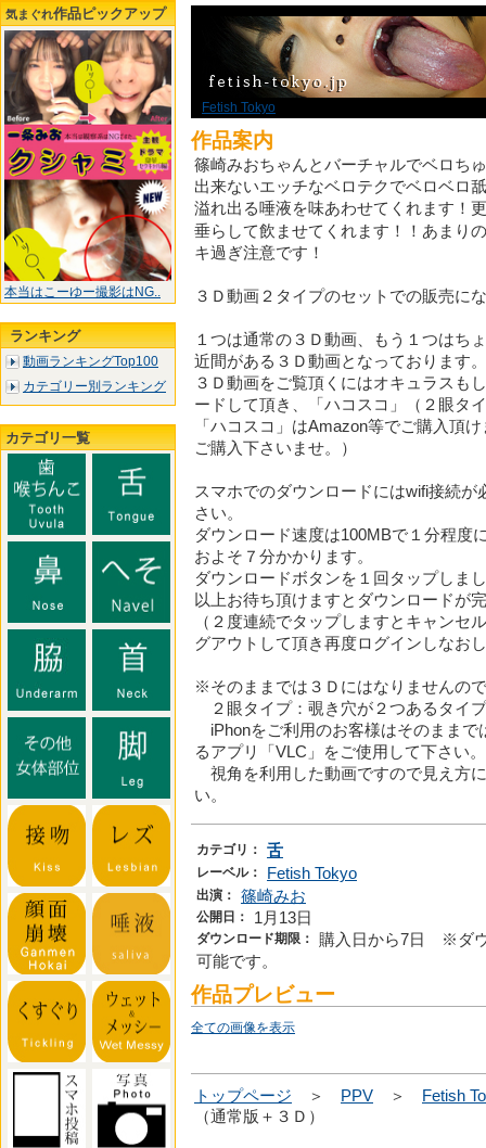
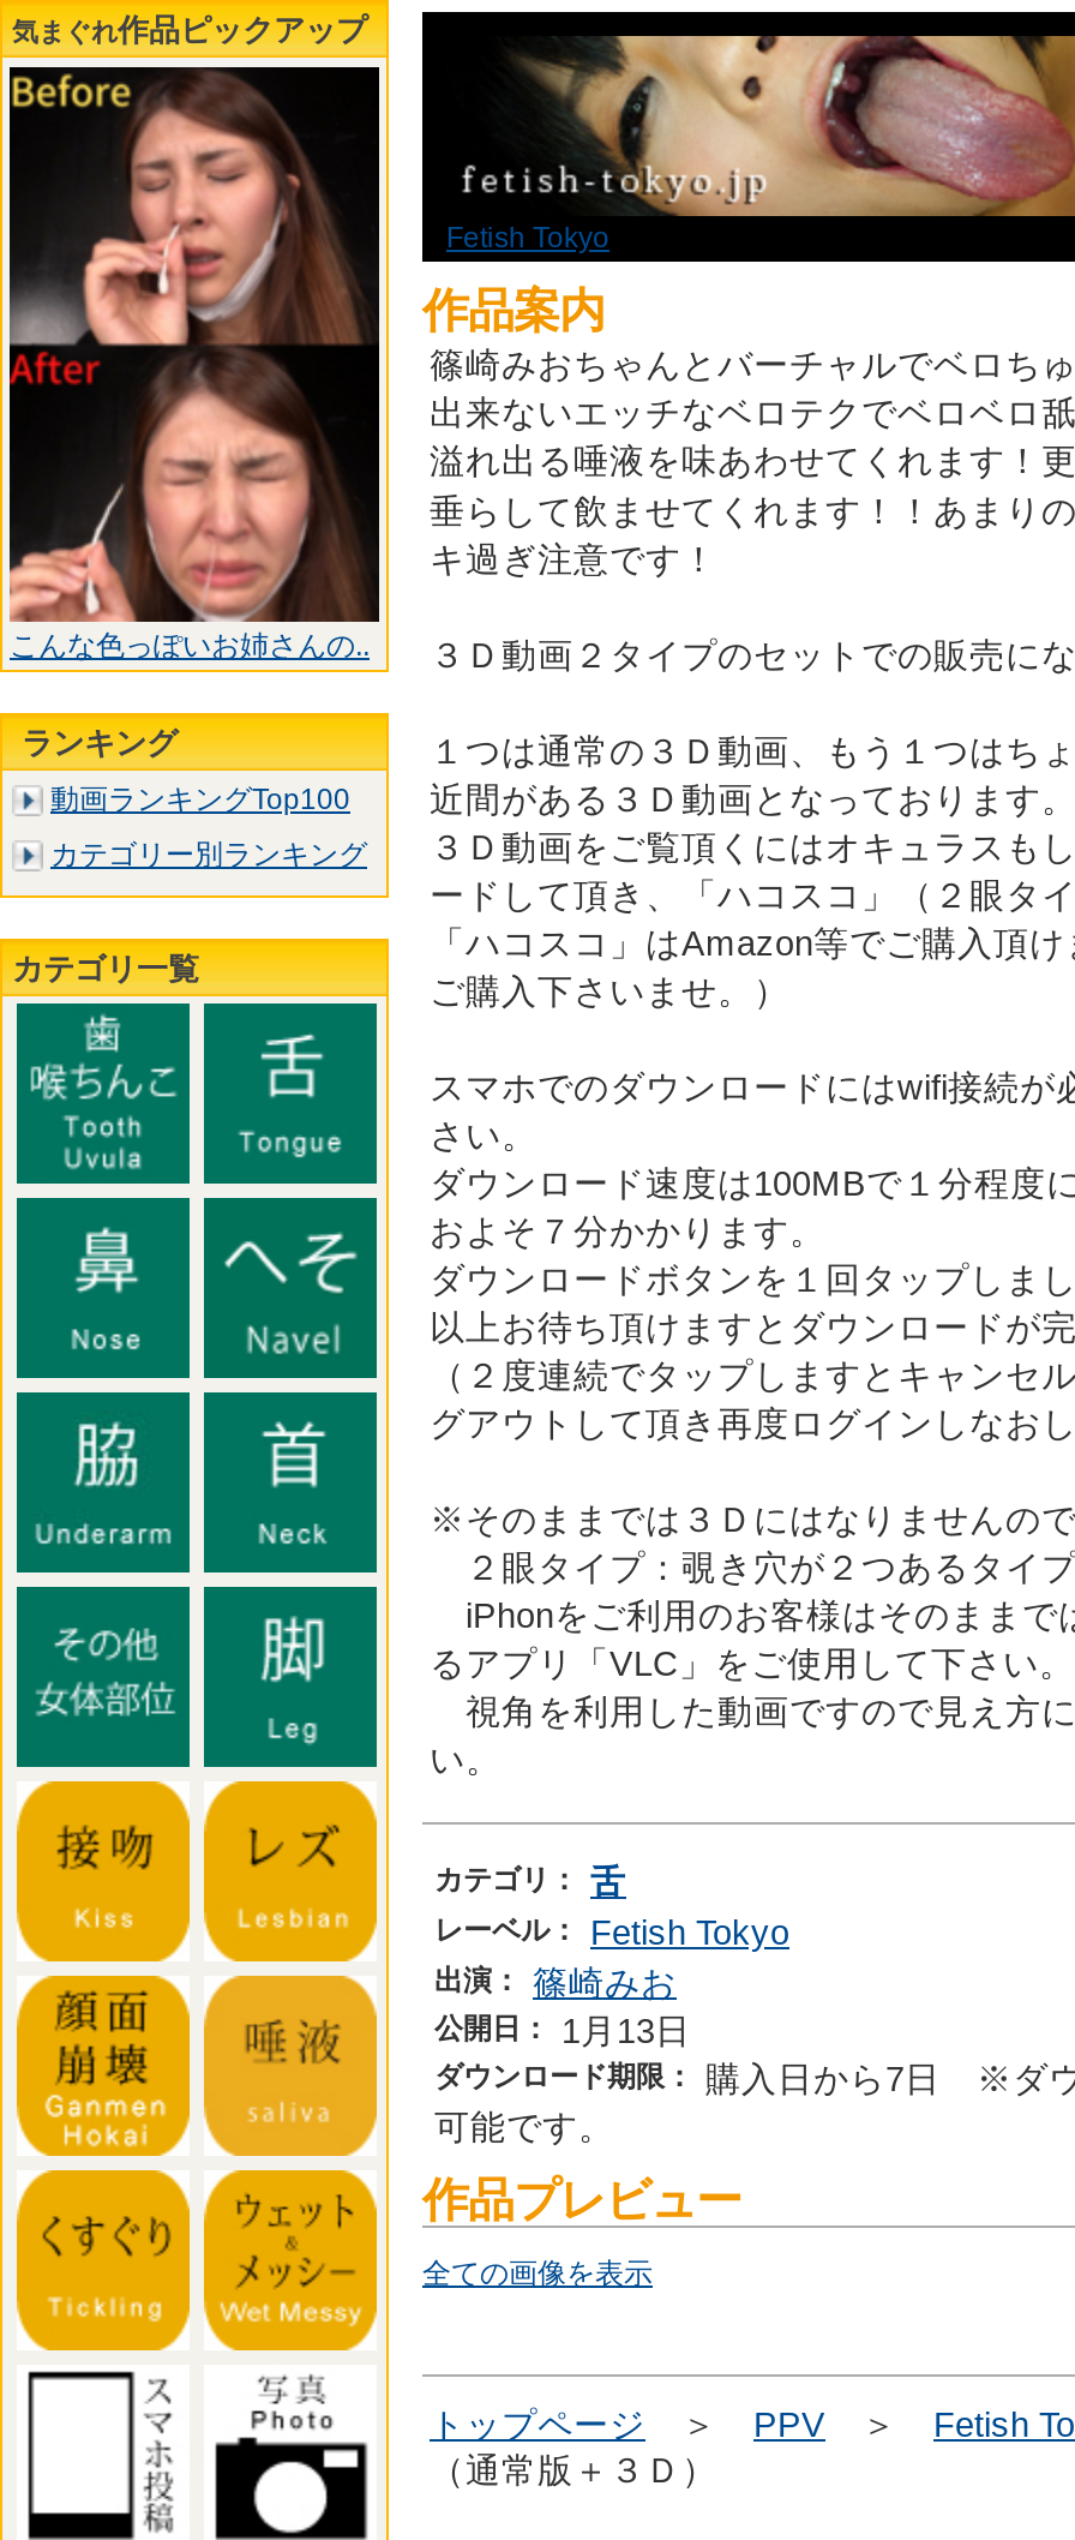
[3,29,172,299] [image] | 本当はこーゆー撮影はNG.. -> [7,65,382,663] [image] | こんな色っぽいお姉さんの..

